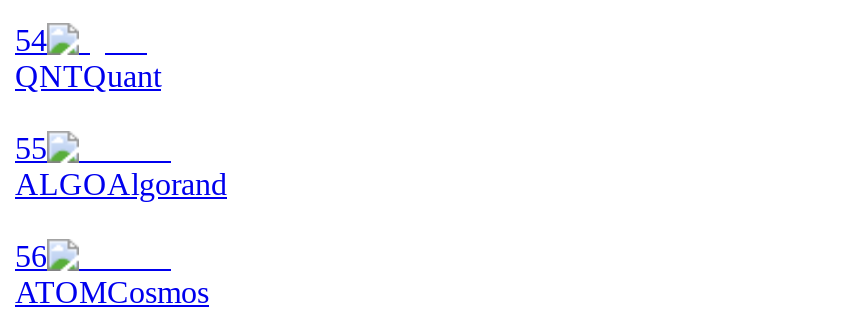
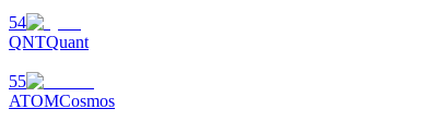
[15,168,227,274] ALGOAlgorand | 56 -> none

